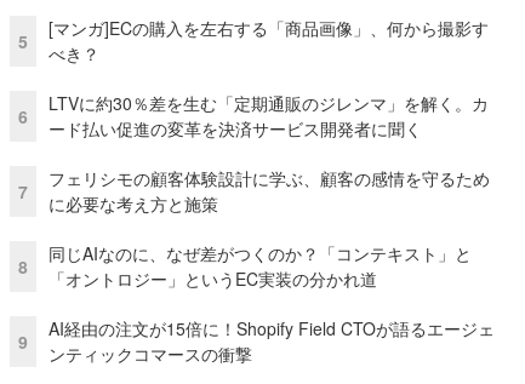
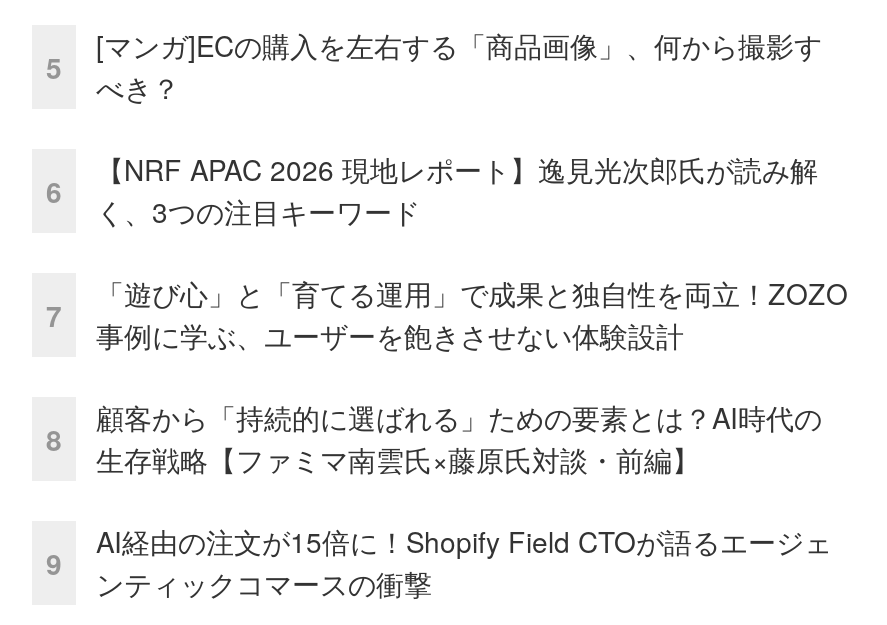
[48,91,489,141] LTVに約30％差を生む「定期通販のジレンマ」を解く。カ | ード払い促進の変革を決済サービス開発者に聞く -> [96,150,818,232] 【NRF APAC 2026 現地レポート】逸見光次郎氏が読み解 | く、3つの注目キーワード
[48,166,490,216] フェリシモの顧客体験設計に学ぶ、顧客の感情を守るため | に必要な考え方と施策 -> [96,274,848,356] 「遊び心」と「育てる運用」で成果と独自性を両立！ZOZO | 事例に学ぶ、ユーザーを飽きさせない体験設計
[48,242,472,291] 同じAIなのに、なぜ差がつくのか？「コンテキスト」と | 「オントロジー」というEC実装の分かれ道 -> [96,398,822,480] 顧客から「持続的に選ばれる」ための要素とは？AI時代の | 生存戦略【ファミマ南雲氏×藤原氏対談・前編】

